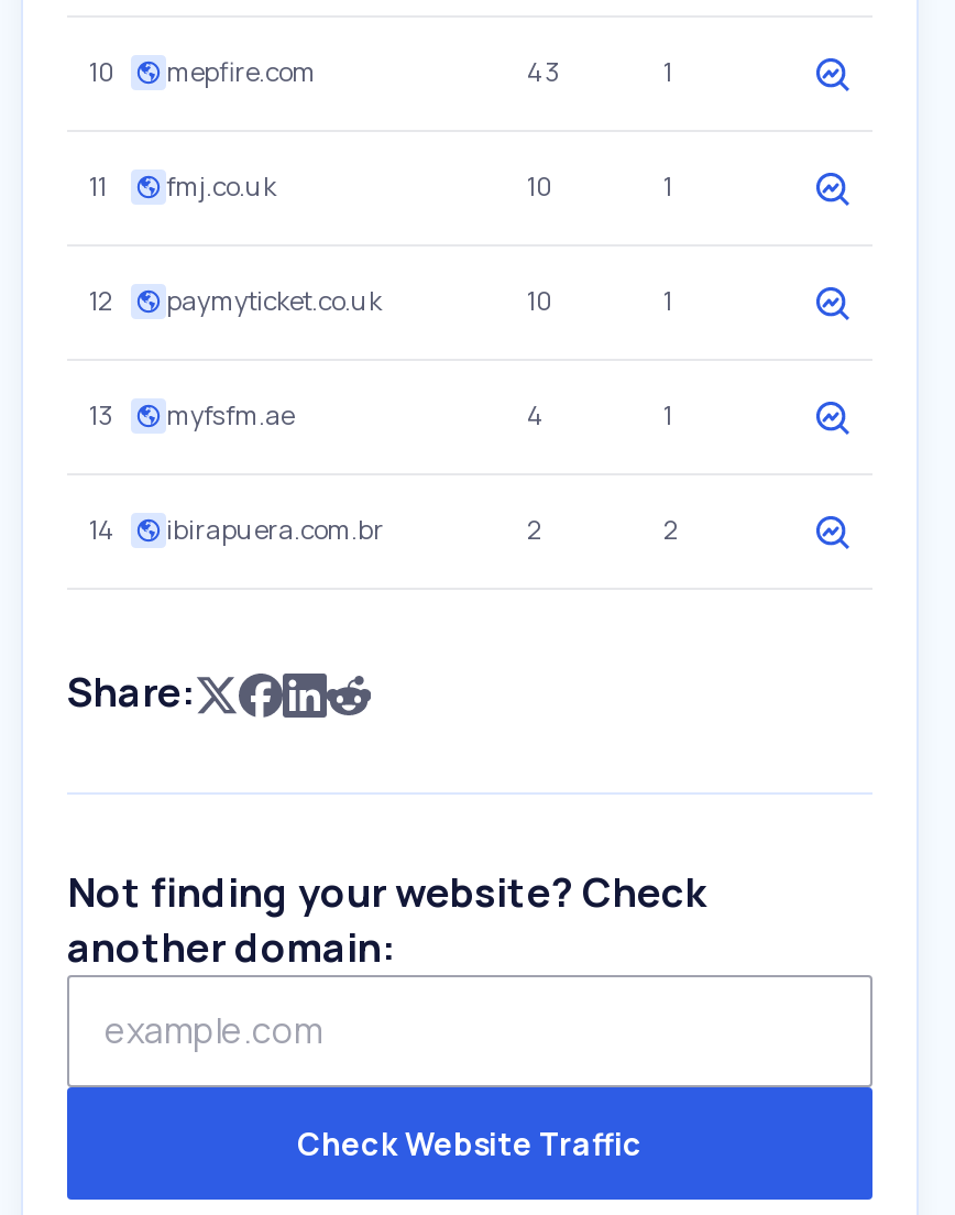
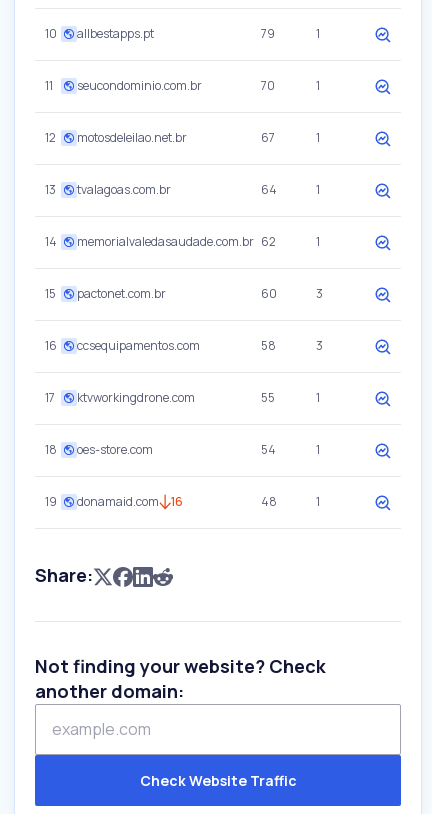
[166,53,560,90] mepfire.com | 43 -> [77,25,275,42] allbestapps.pt | 79
[166,167,553,205] fmj.co.uk | 10 -> [77,77,275,94] seucondominio.com.br | 70
[166,282,553,319] paymyticket.co.uk | 10 -> [77,129,275,146] motosdeleilao.net.br | 67
[166,396,545,434] myfsfm.ae | 4 -> [77,181,277,198] tvalagoas.com.br | 64
[166,511,679,548] ibirapuera.com.br | 2 | 2 -> [45,233,323,510] memorialvaledasaudade.com.br 62 | 1 | 15 | pactonet.com.br | 60 | 3 | 16 | ccsequipamentos.com | 58 | 3 | 17 | ktvworkingdrone.com | 55 | 1 | 18 | oes-store.com | 54 | 1 | 19 | donamaid.com | 16 | 48 | 1

